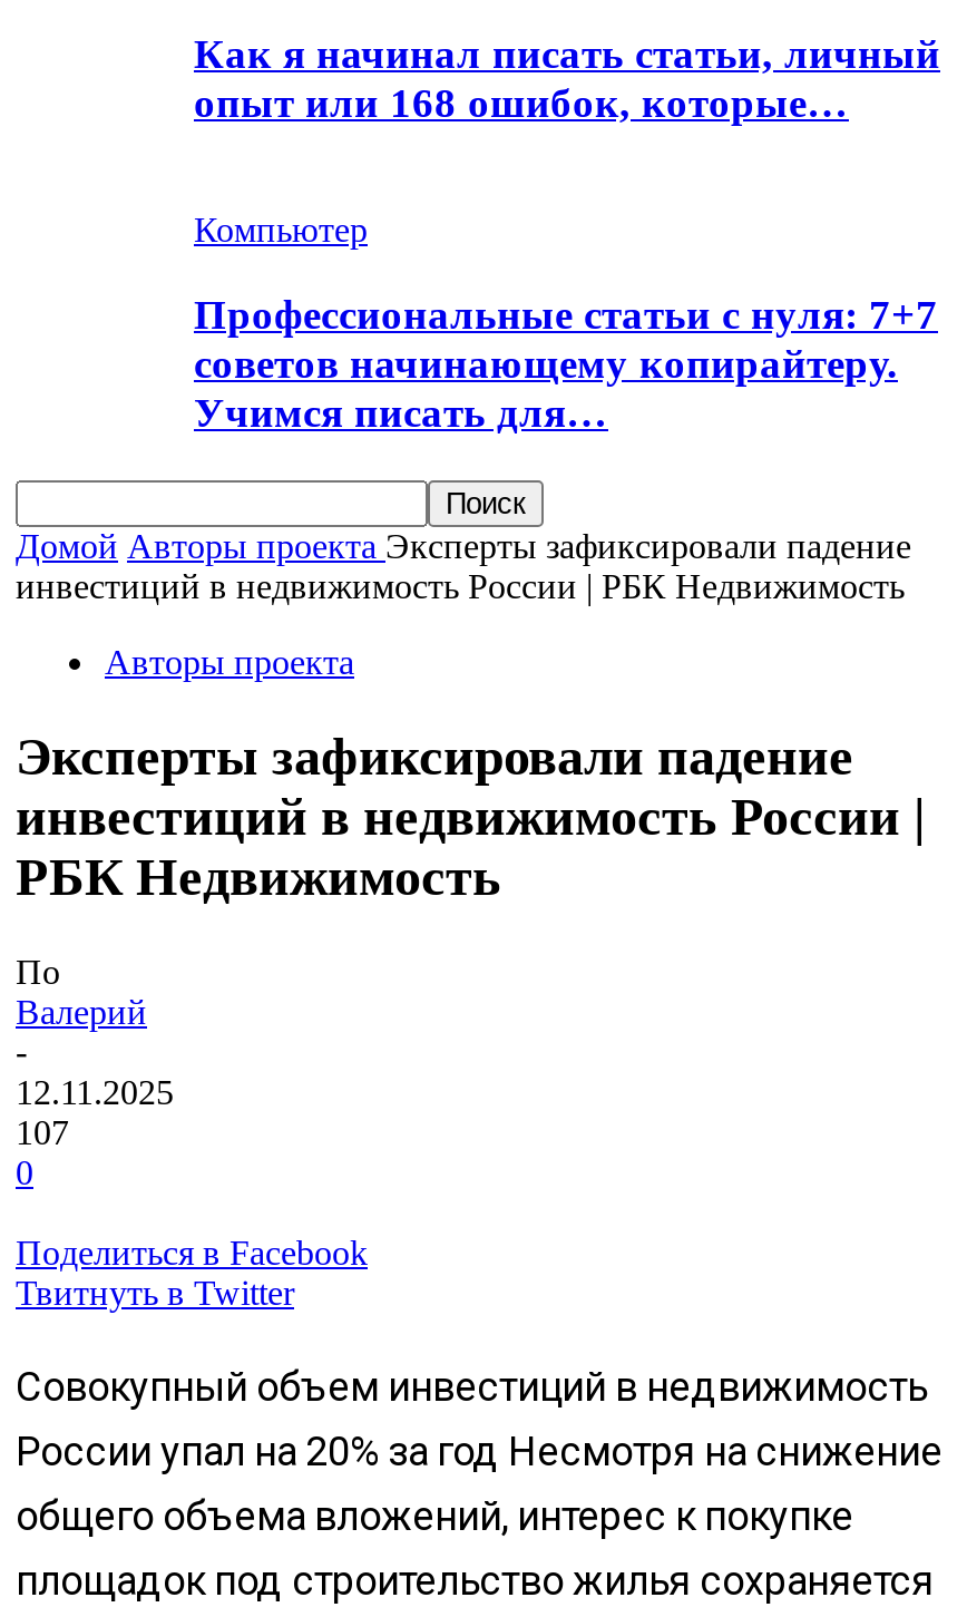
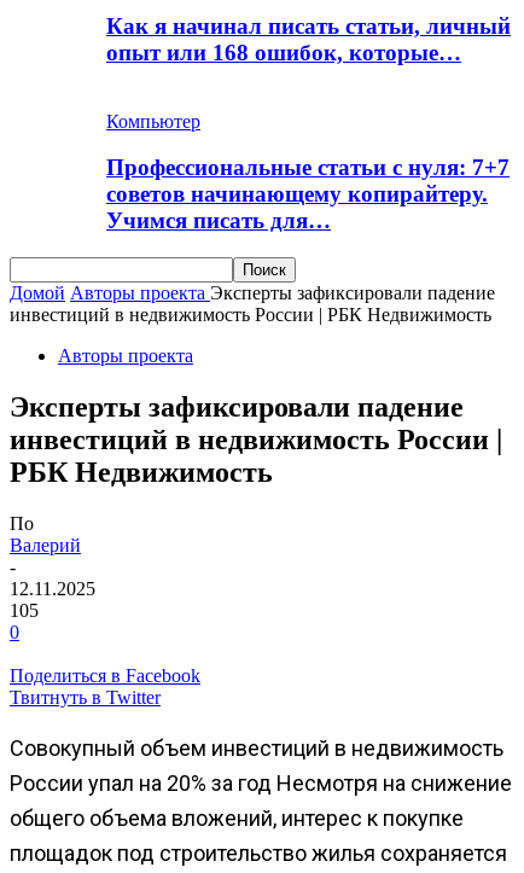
[16,1113,69,1151] 107 -> [10,600,39,620] 105

